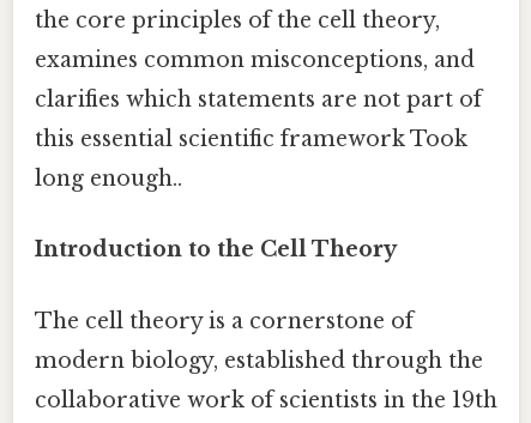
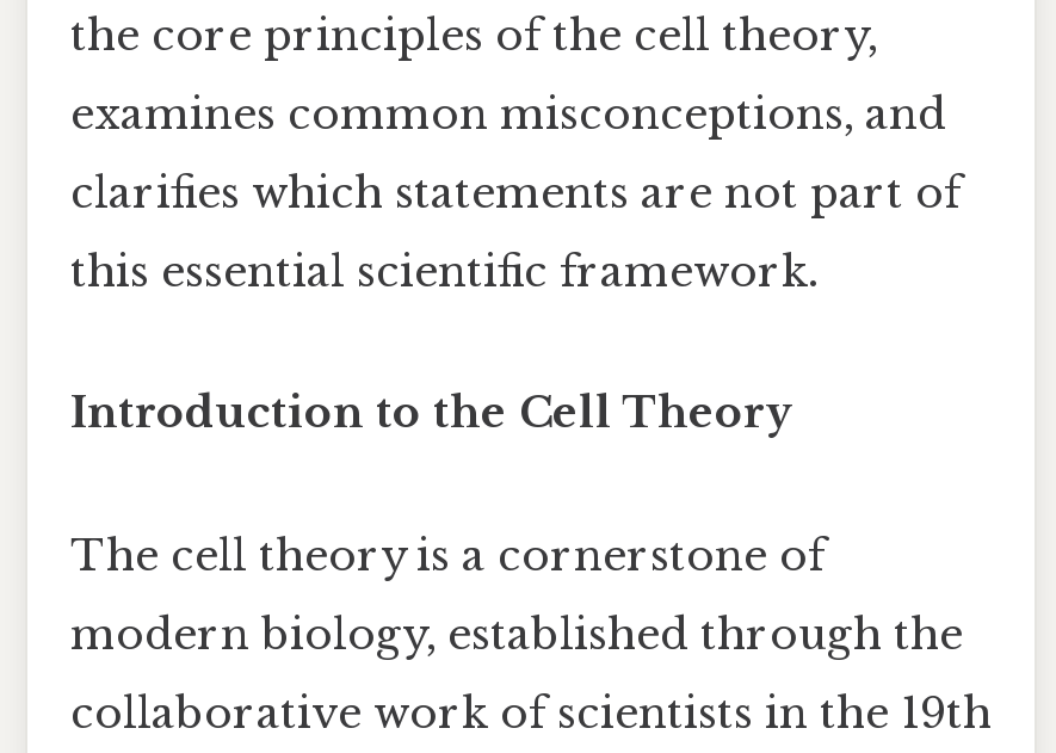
[35,126,467,192] this essential scientific framework Took | long enough.. -> [70,246,817,299] this essential scientific framework.

